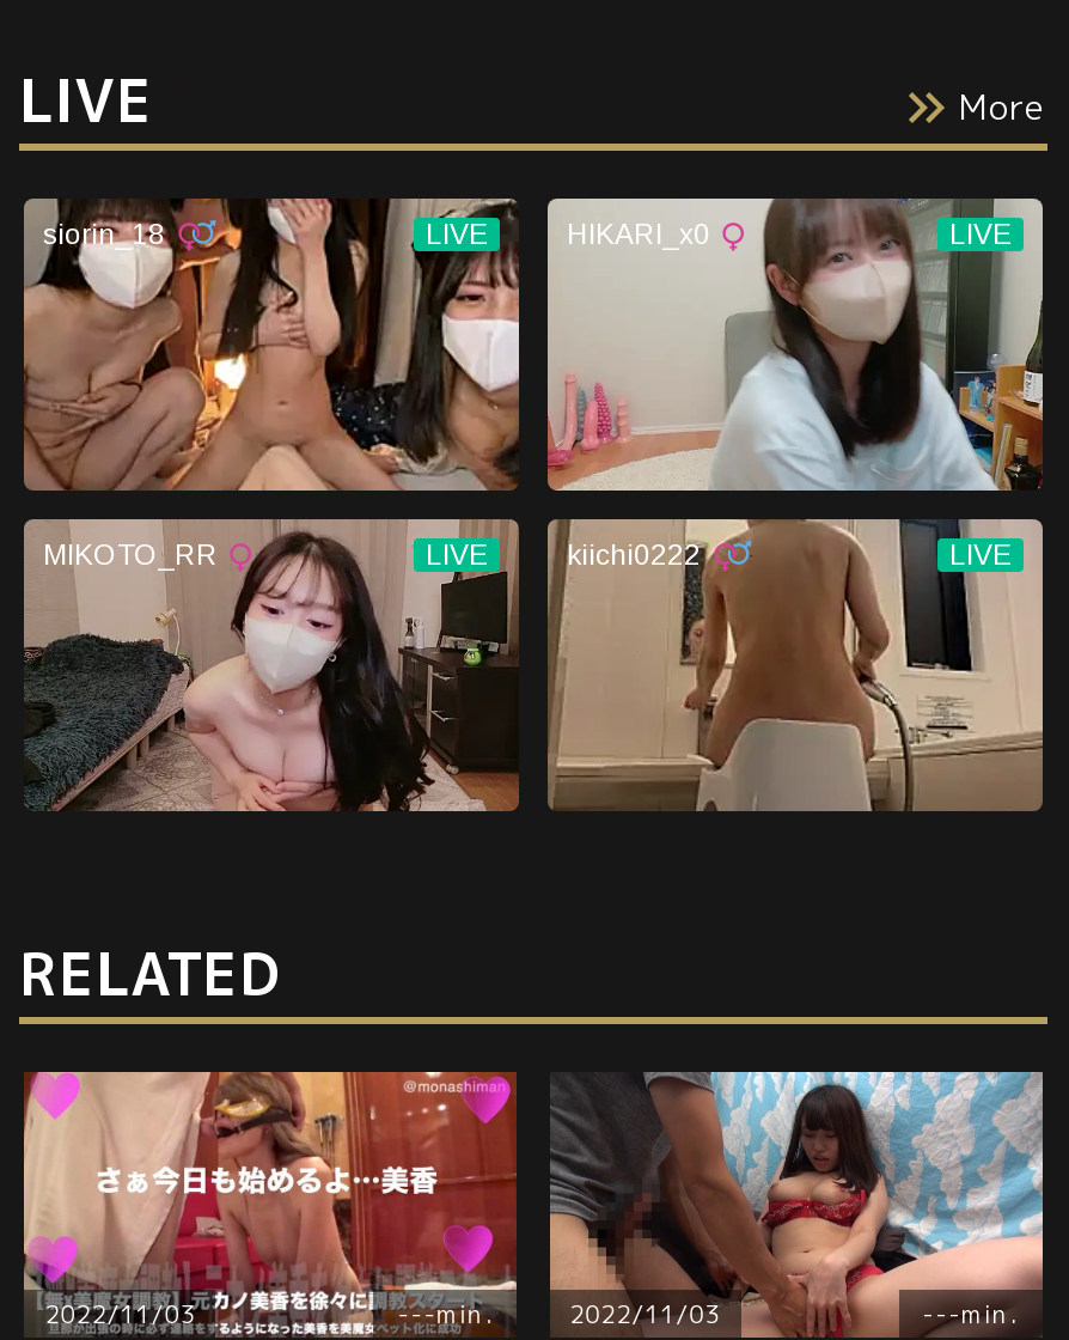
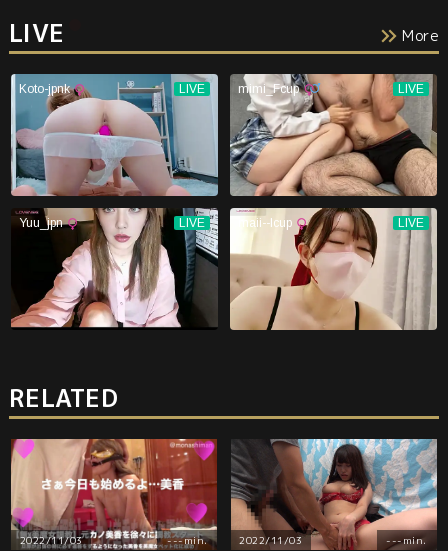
[22,196,521,493] [image] -> [10,73,219,197] [image]
[545,196,1045,493] [image] -> [230,74,438,197] [image]
[22,517,519,814] [image] -> [10,208,219,330] [image]
[545,517,1043,811] [image] -> [229,207,437,331] [image]

